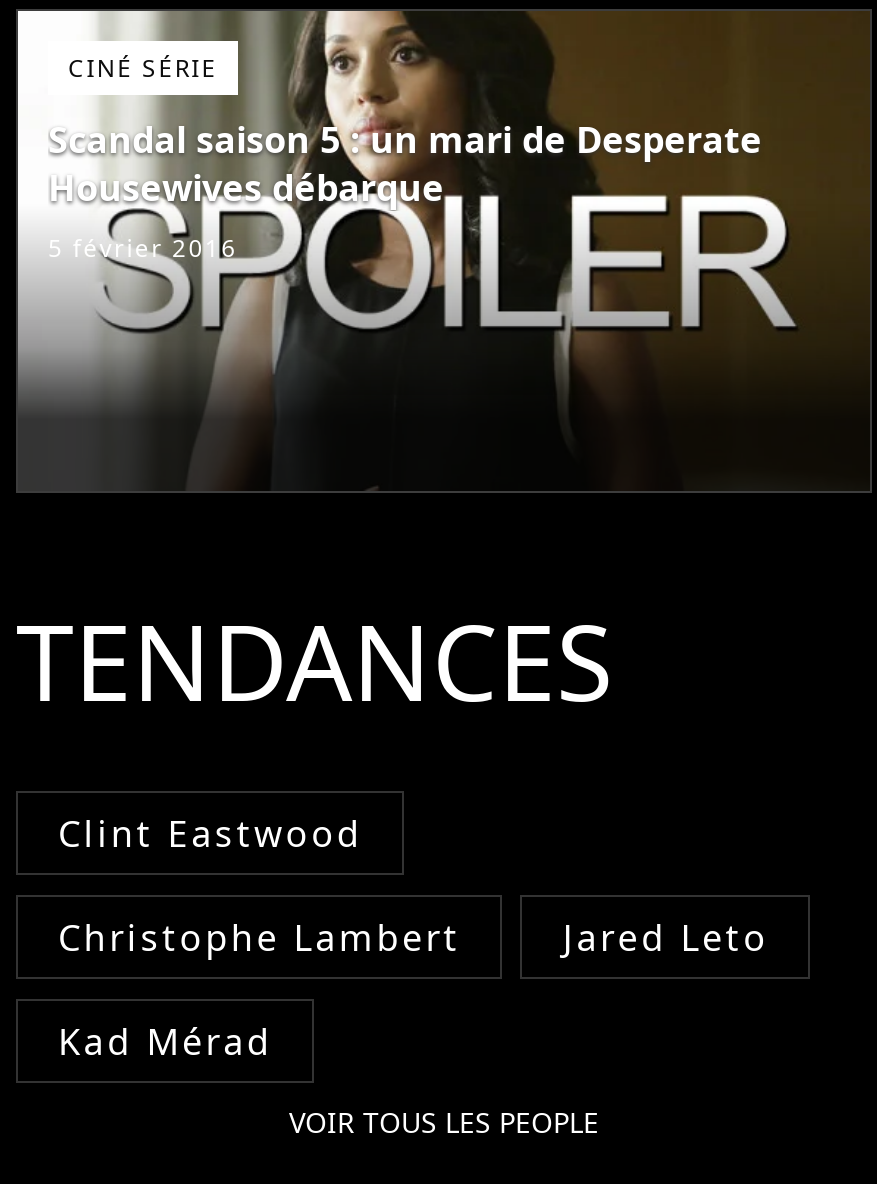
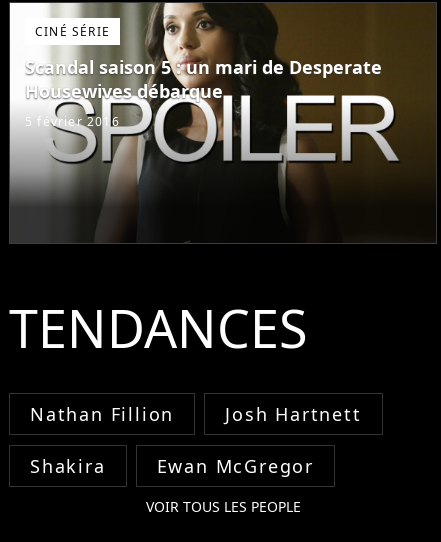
[58,808,769,1064] Clint Eastwood | Christophe Lambert | Jared Leto | Kad Mérad -> [30,402,362,478] Nathan Fillion | Josh Hartnett | Shakira | Ewan McGregor

